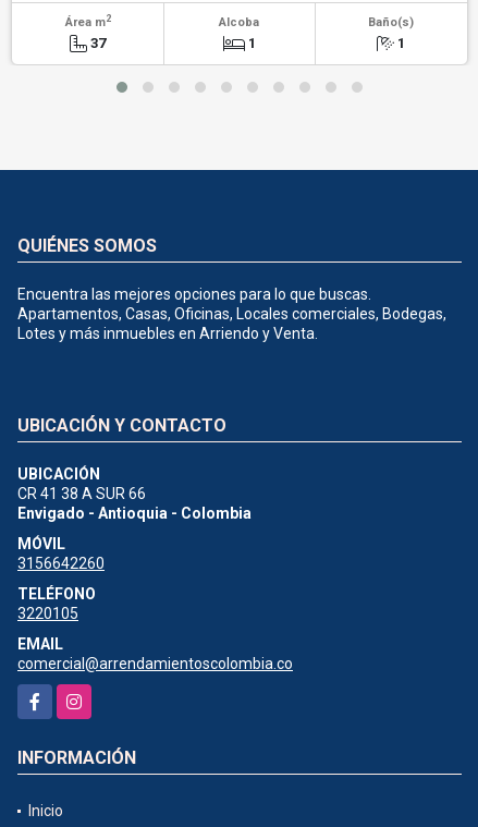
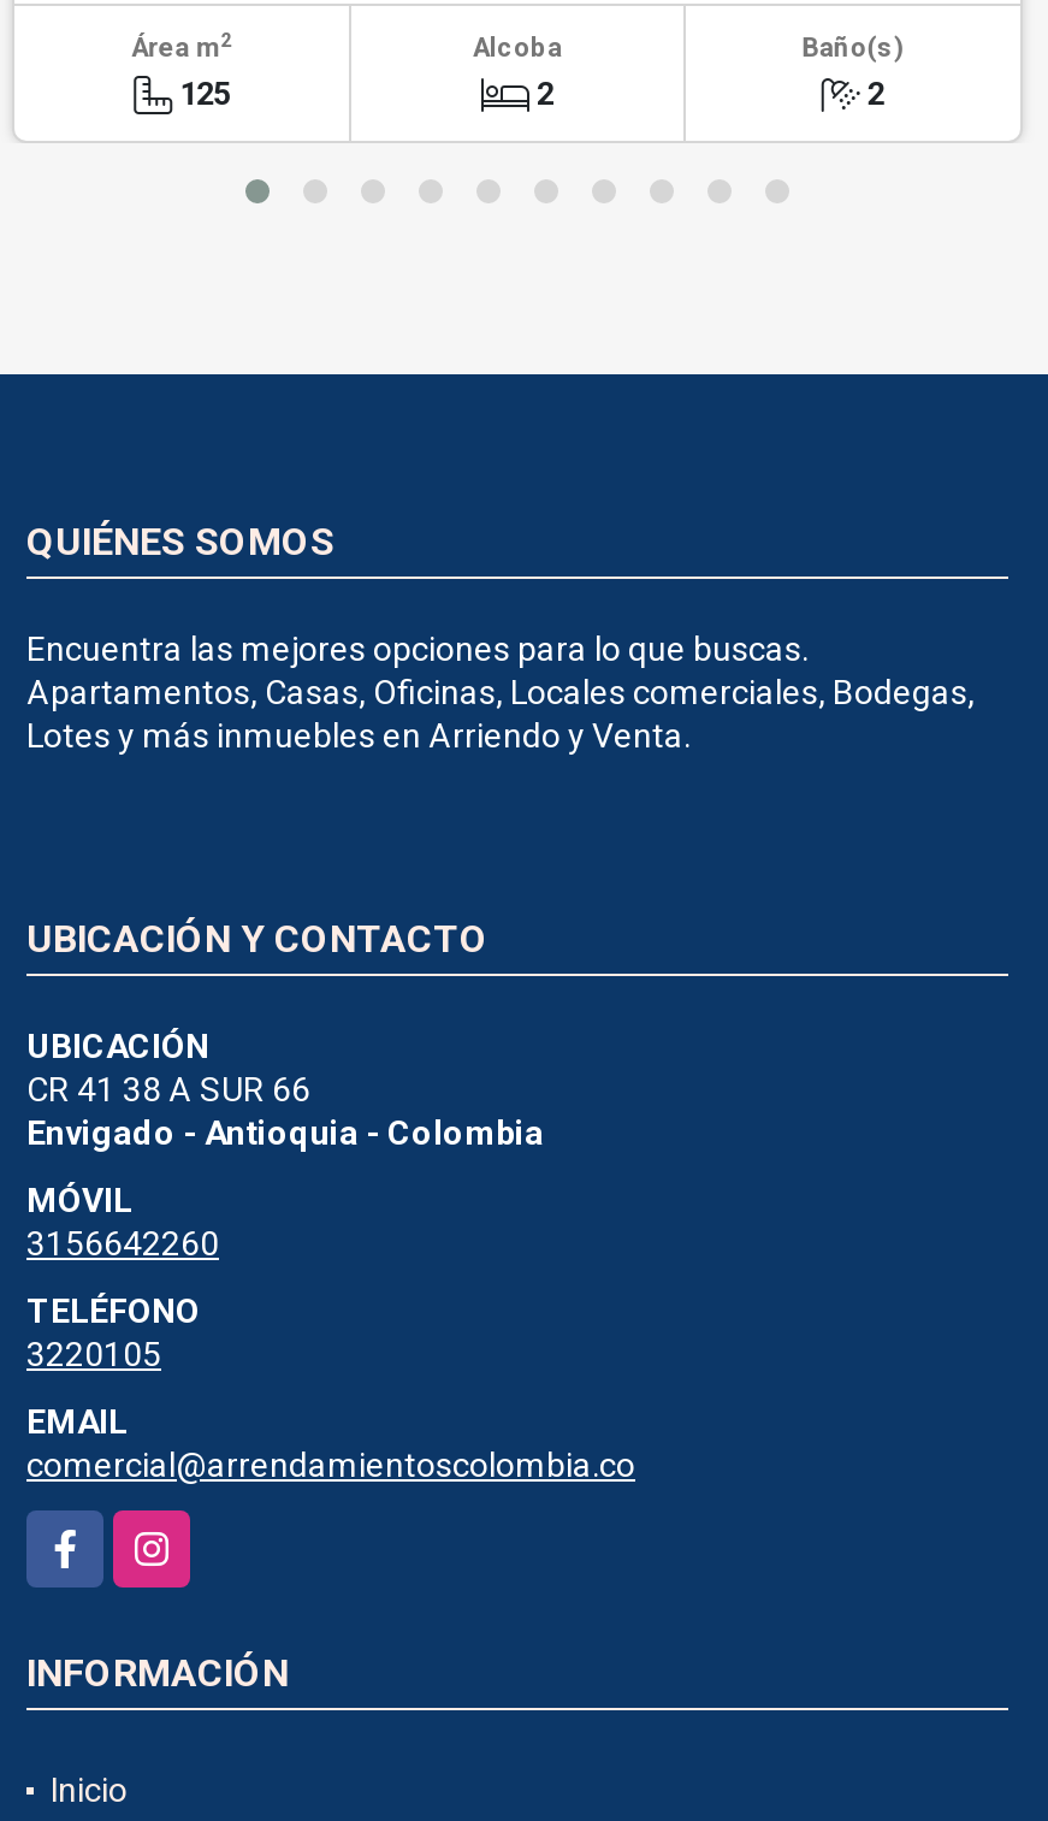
[91,35,106,52] 37 -> [180,77,230,113] 125
[248,35,256,52] 1 -> [537,77,553,113] 2
[398,35,405,52] 1 -> [867,77,884,113] 2

